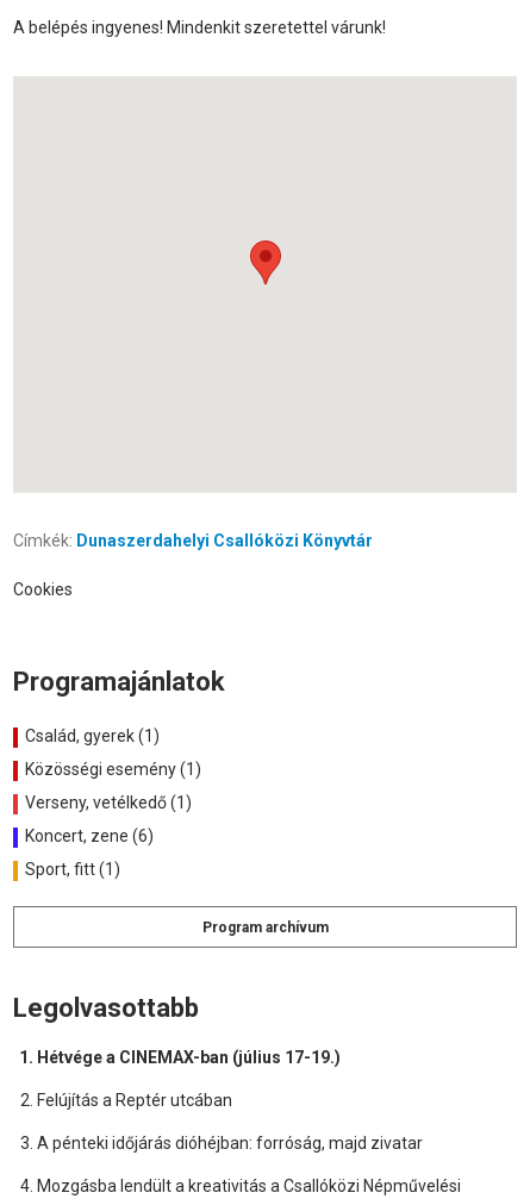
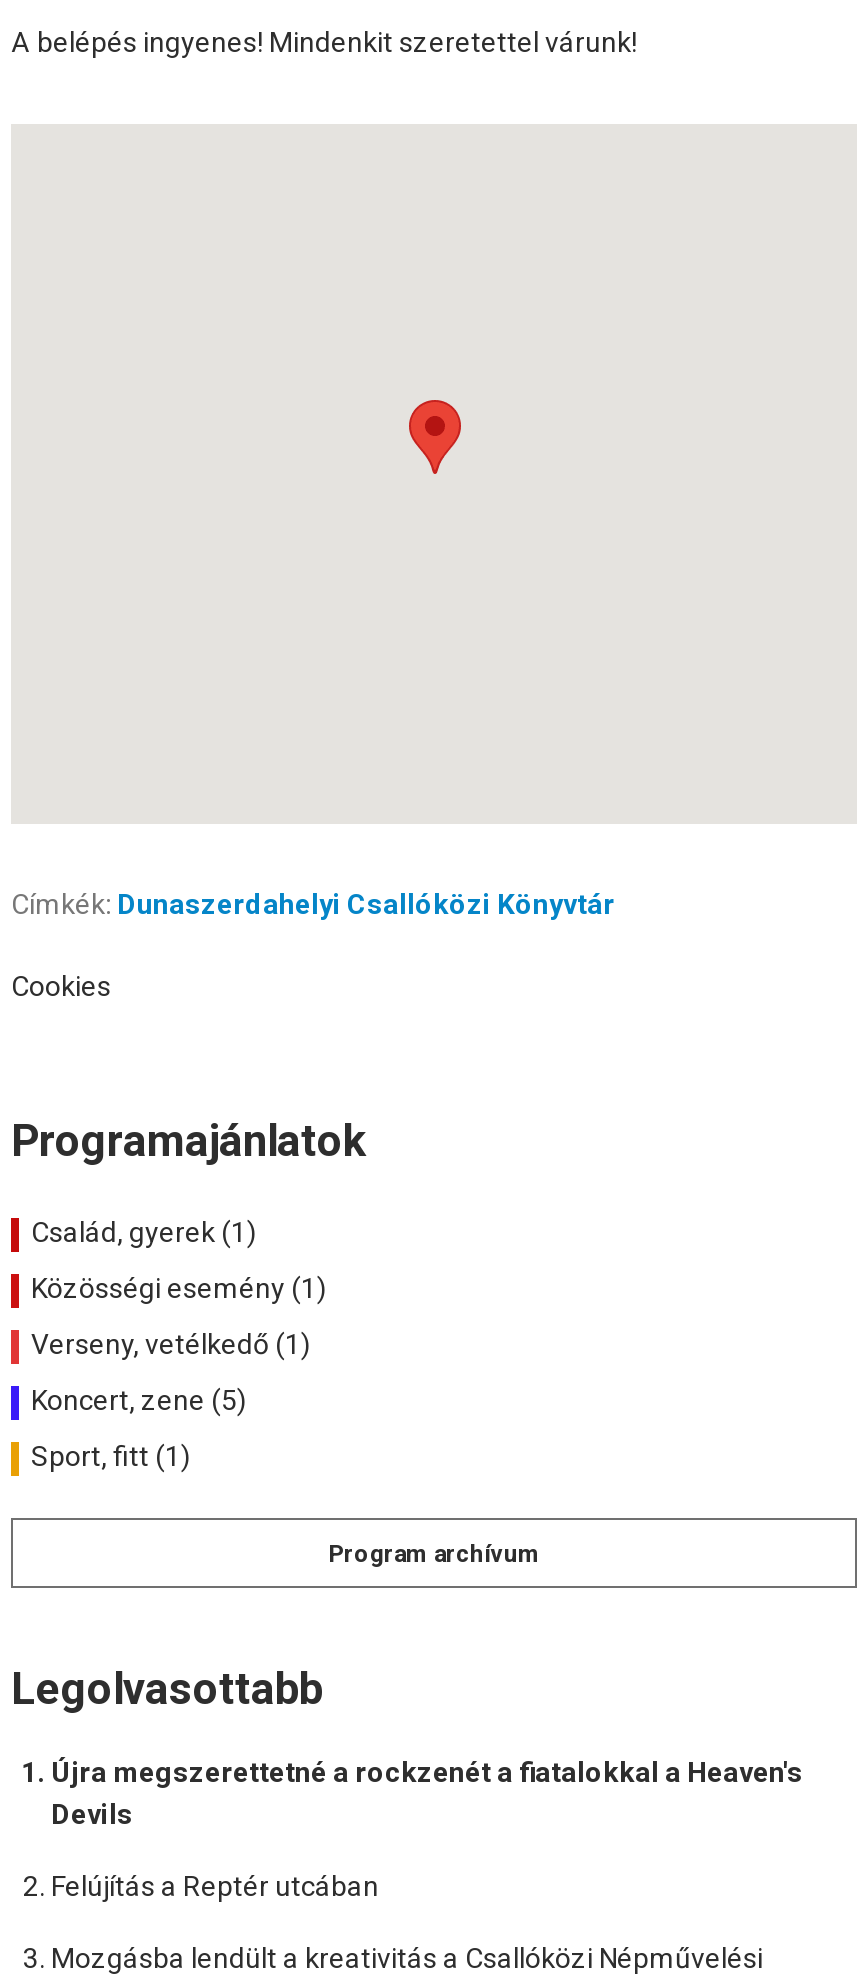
[21,827,154,846] Koncert, zene (6) -> [25,1385,247,1417] Koncert, zene (5)
[37,1048,341,1067] Hétvége a CINEMAX-ban (július 17-19.) -> [51,1757,803,1831] Újra megszerettetné a rockzenét a fiatalokkal a Heaven's | Devils
moved [37,1091,232,1110] -> [51,1871,379,1903]: Felújítás a Reptér utcában
[37,1134,423,1153] A pénteki időjárás dióhéjban: forróság, majd zivatar -> none

